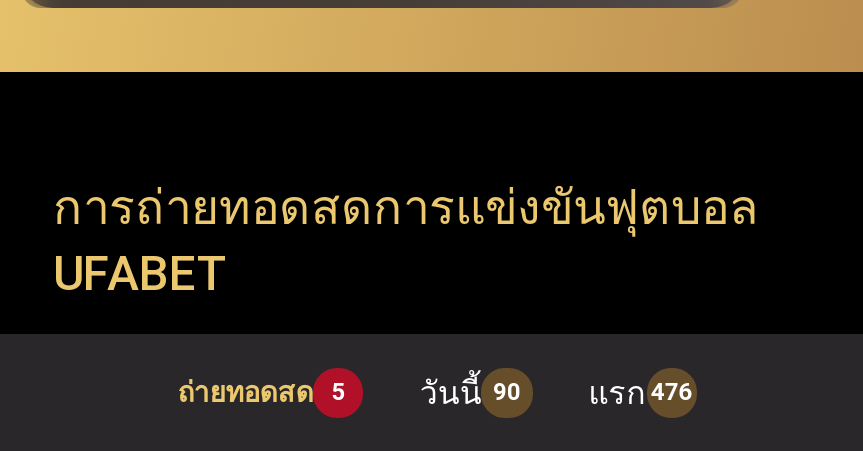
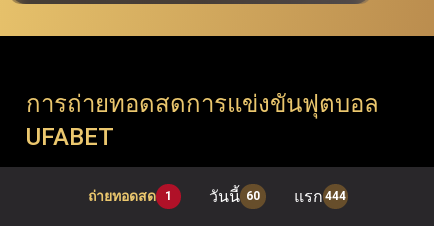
[332,374,692,412] 5 | วันนี้ 90 | แรก 476 -> [165,187,346,206] 1 | วันนี้ 60 | แรก 444

